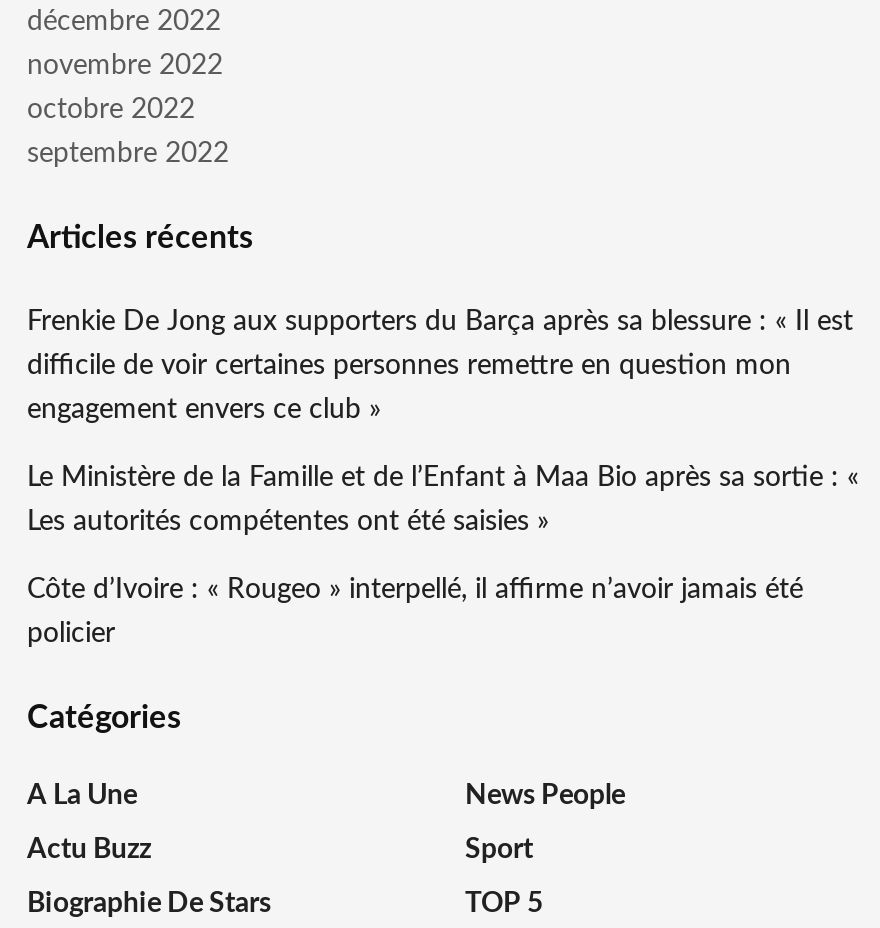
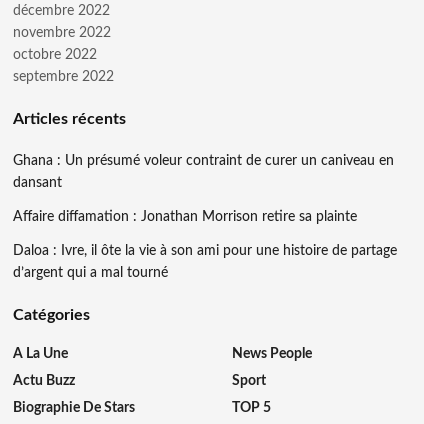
[27,308,859,648] Frenkie De Jong aux supporters du Barça après sa blessure : « Il est | difficile de voir certaines personnes remettre en question mon | engagement envers ce club » | Le Ministère de la Famille et de l’Enfant à Maa Bio après sa sortie : « | Les autorités compétentes ont été saisies » | Côte d’Ivoire : « Rougeo » interpellé, il affirme n’avoir jamais été | policier -> [13,154,397,280] Ghana : Un présumé voleur contraint de curer un caniveau en | dansant | Affaire diffamation : Jonathan Morrison retire sa plainte | Daloa : Ivre, il ôte la vie à son ami pour une histoire de partage | d’argent qui a mal tourné

